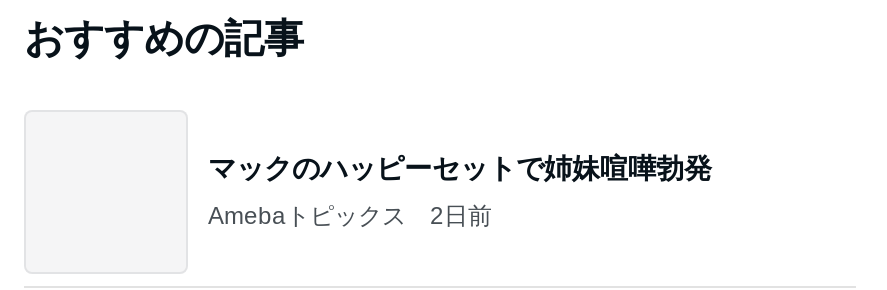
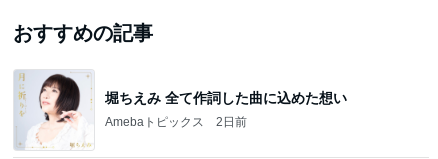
none -> [14,71,91,149] [image]
[208,151,712,183] マックのハッピーセットで姉妹喧嘩勃発 -> [105,89,347,105] 堀ちえみ 全て作詞した曲に込めた想い

